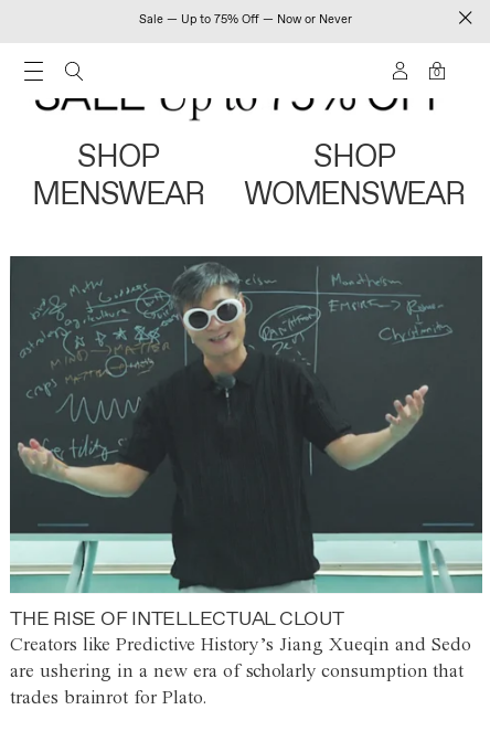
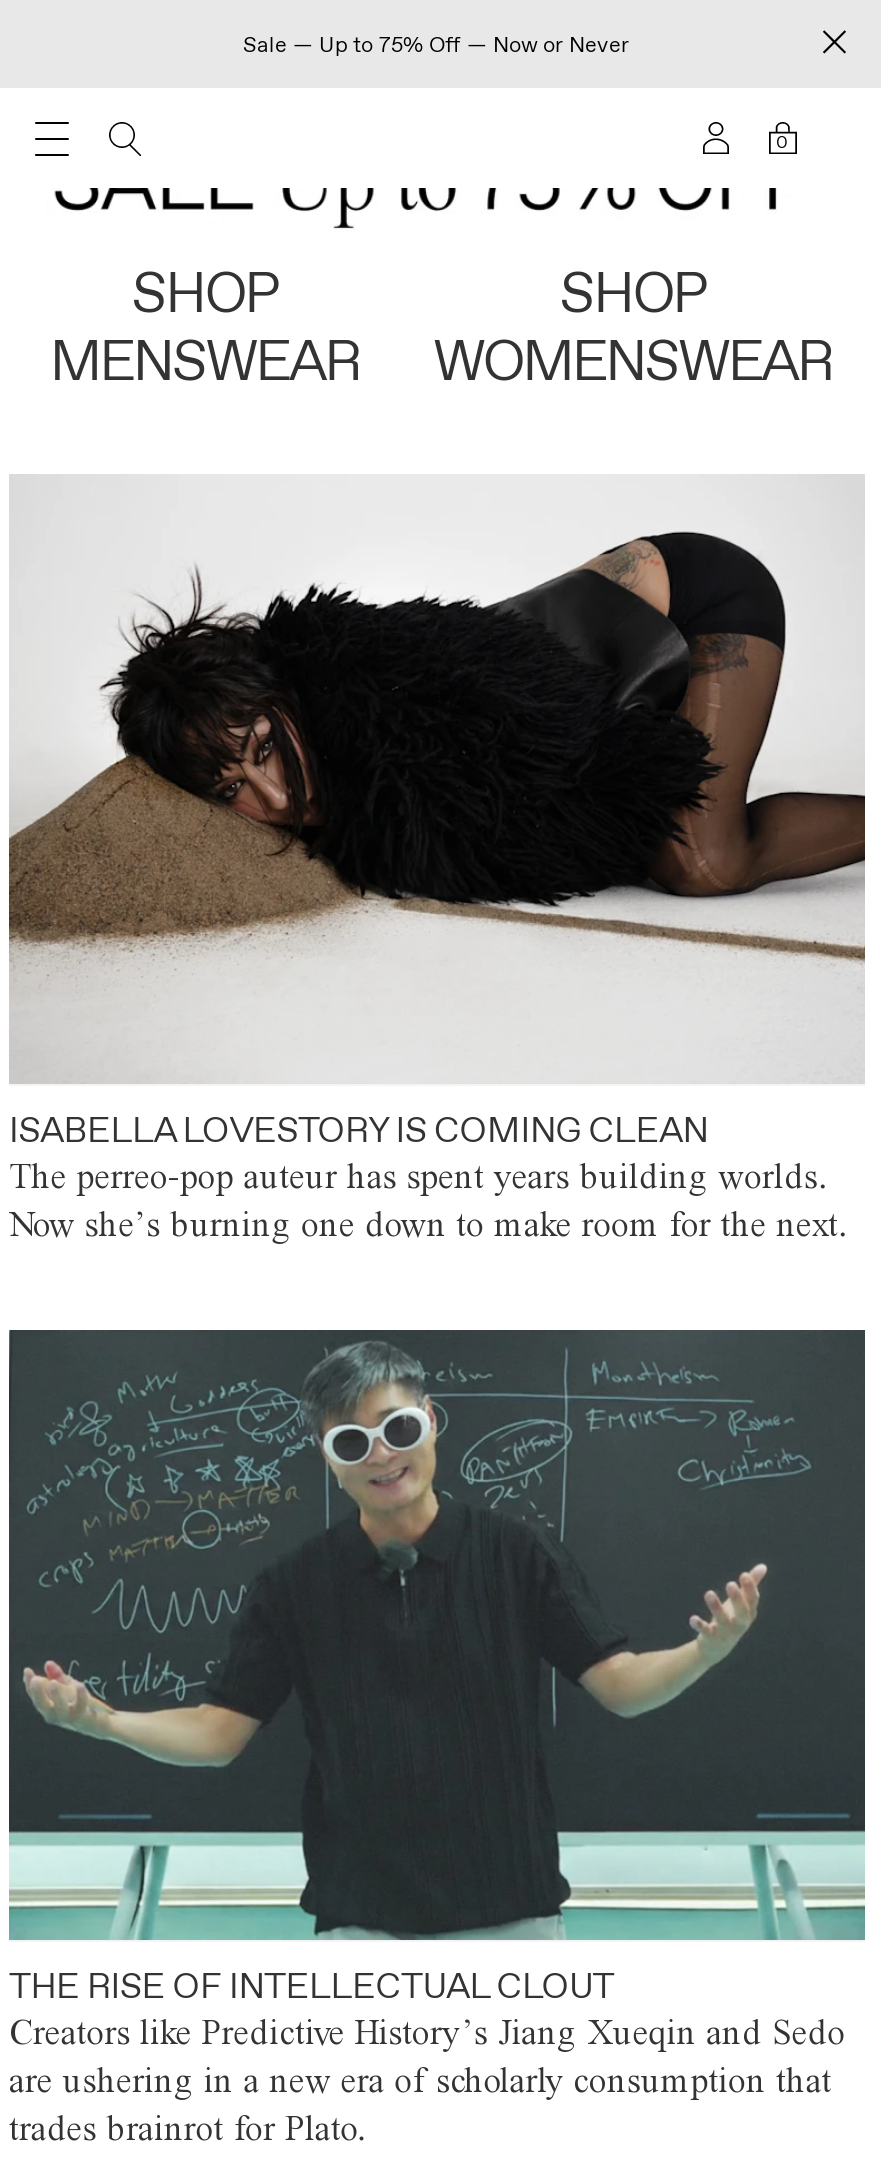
none -> [9,530,865,1245] [image] | ISABELLA LOVESTORY IS COMING CLEAN | The perreo-pop auteur has spent years building worlds. | Now she’s burning one down to make room for the next.

